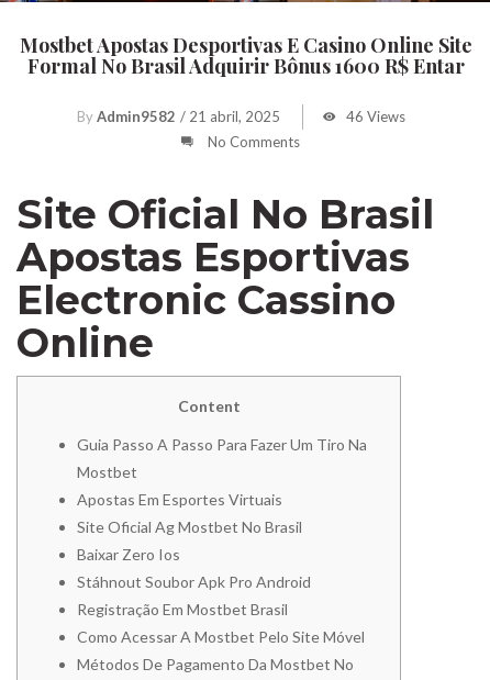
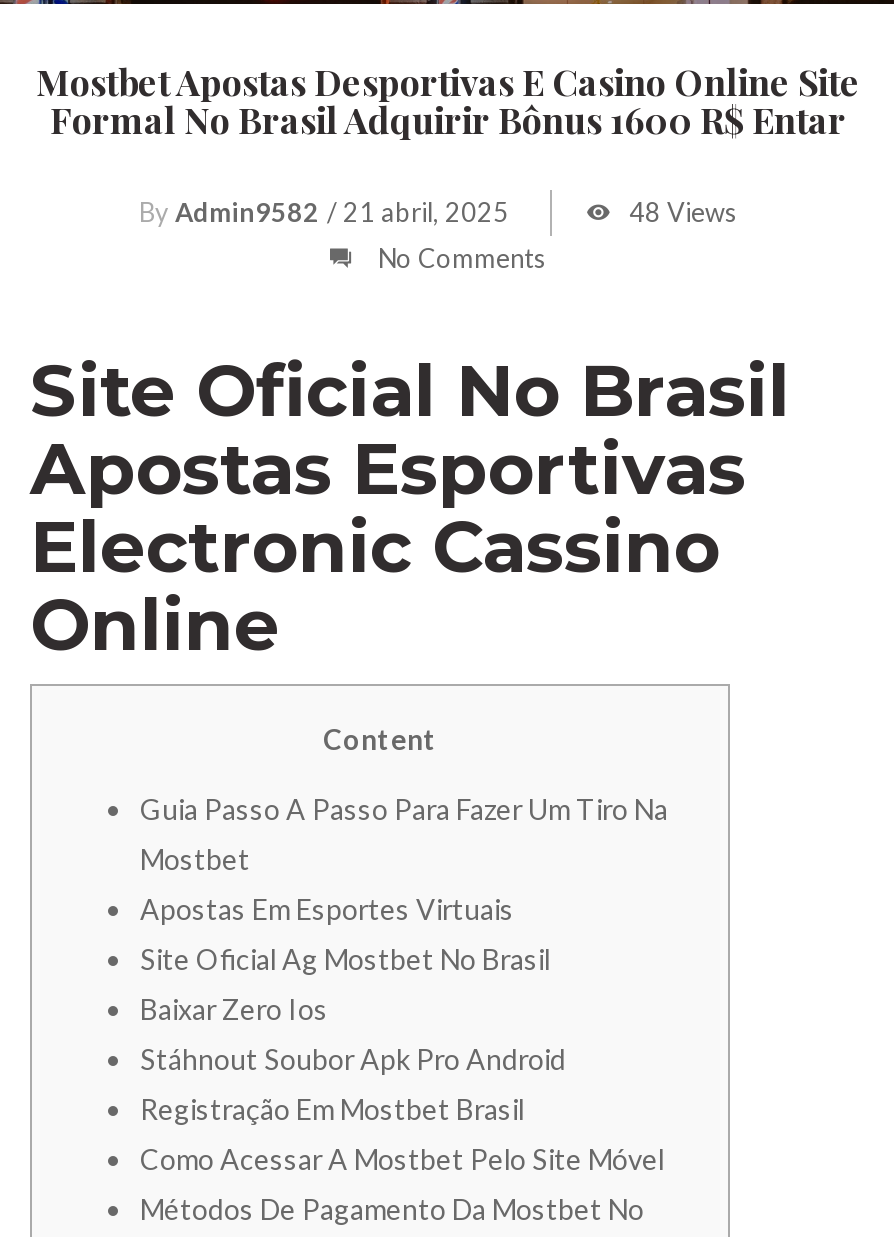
[346,107,405,125] 46 Views -> [629,195,737,227] 48 Views

